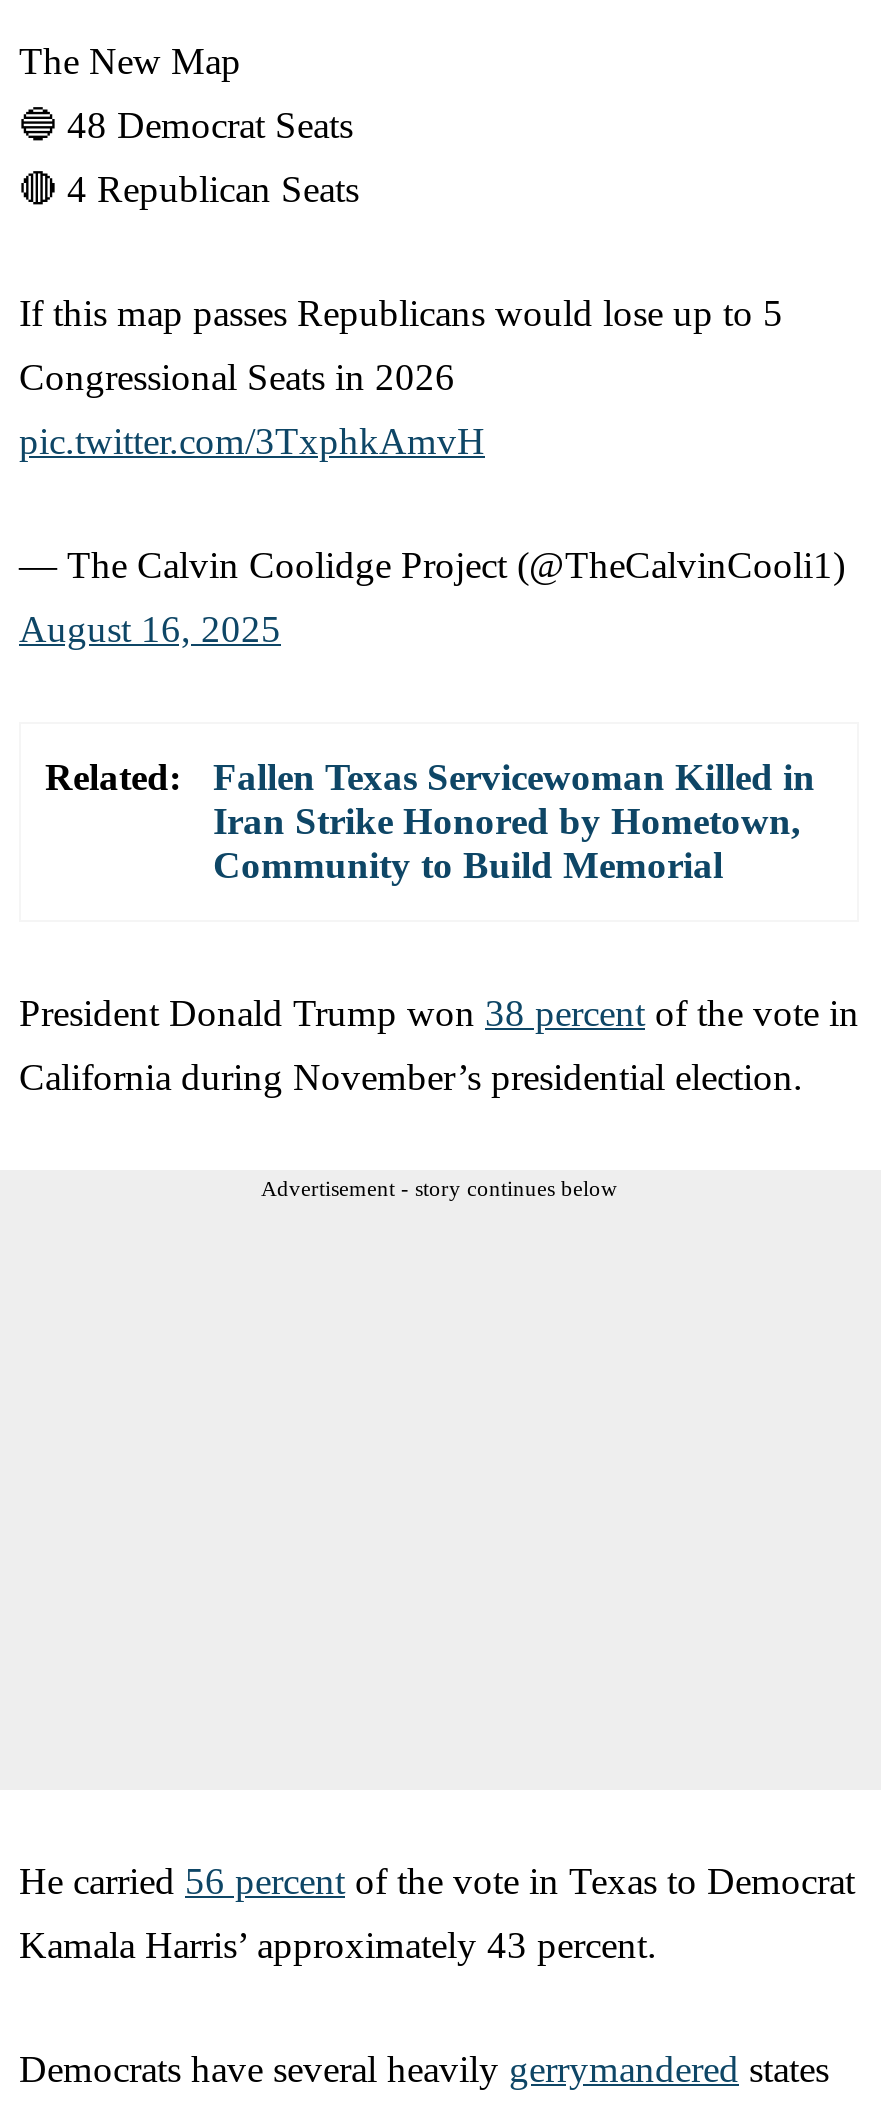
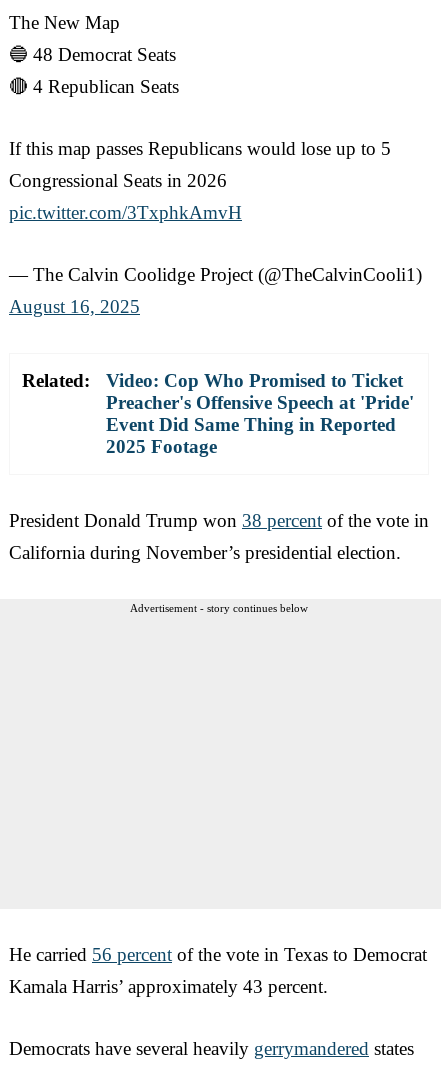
[213,756,815,886] Fallen Texas Servicewoman Killed in | Iran Strike Honored by Hometown, | Community to Build Memorial -> [106,370,414,457] Video: Cop Who Promised to Ticket | Preacher's Offensive Speech at 'Pride' | Event Did Same Thing in Reported | 2025 Footage

